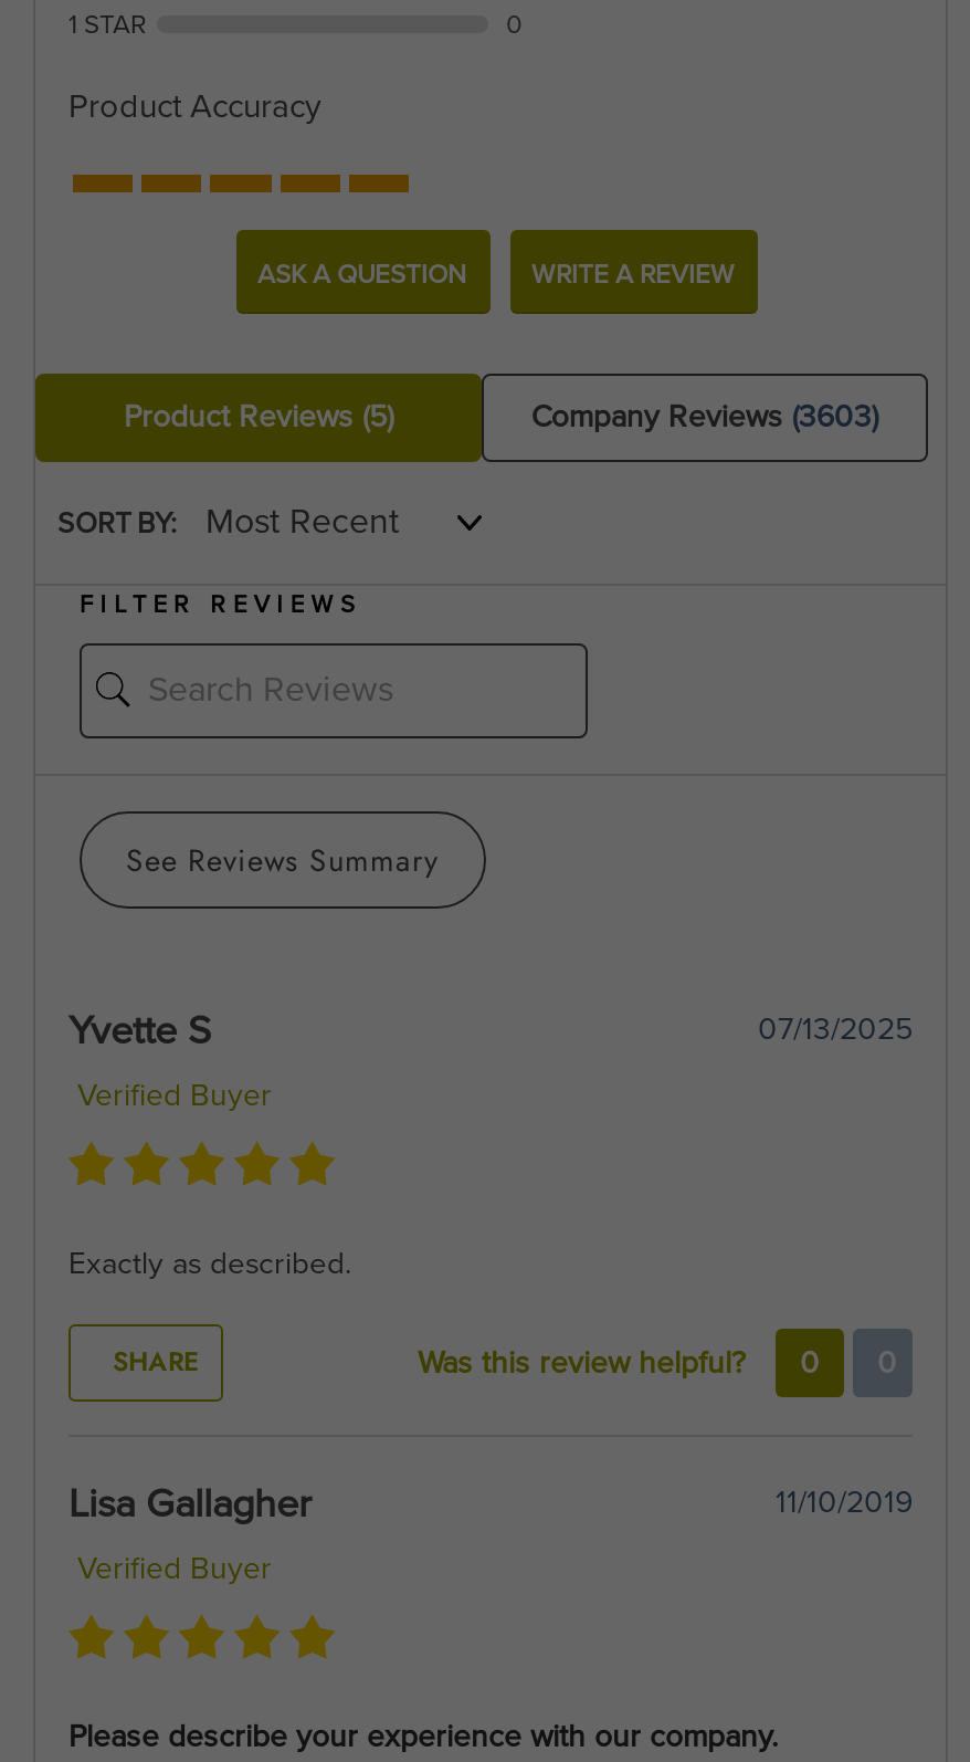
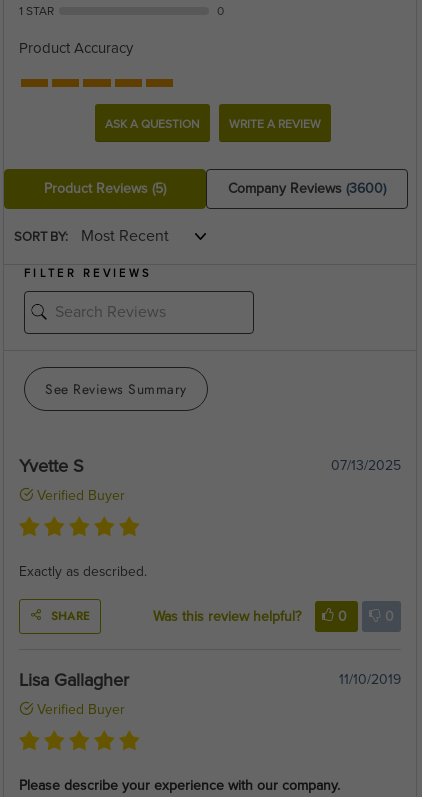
[531,397,878,435] Company Reviews (3603) -> [228,180,386,197] Company Reviews (3600)

